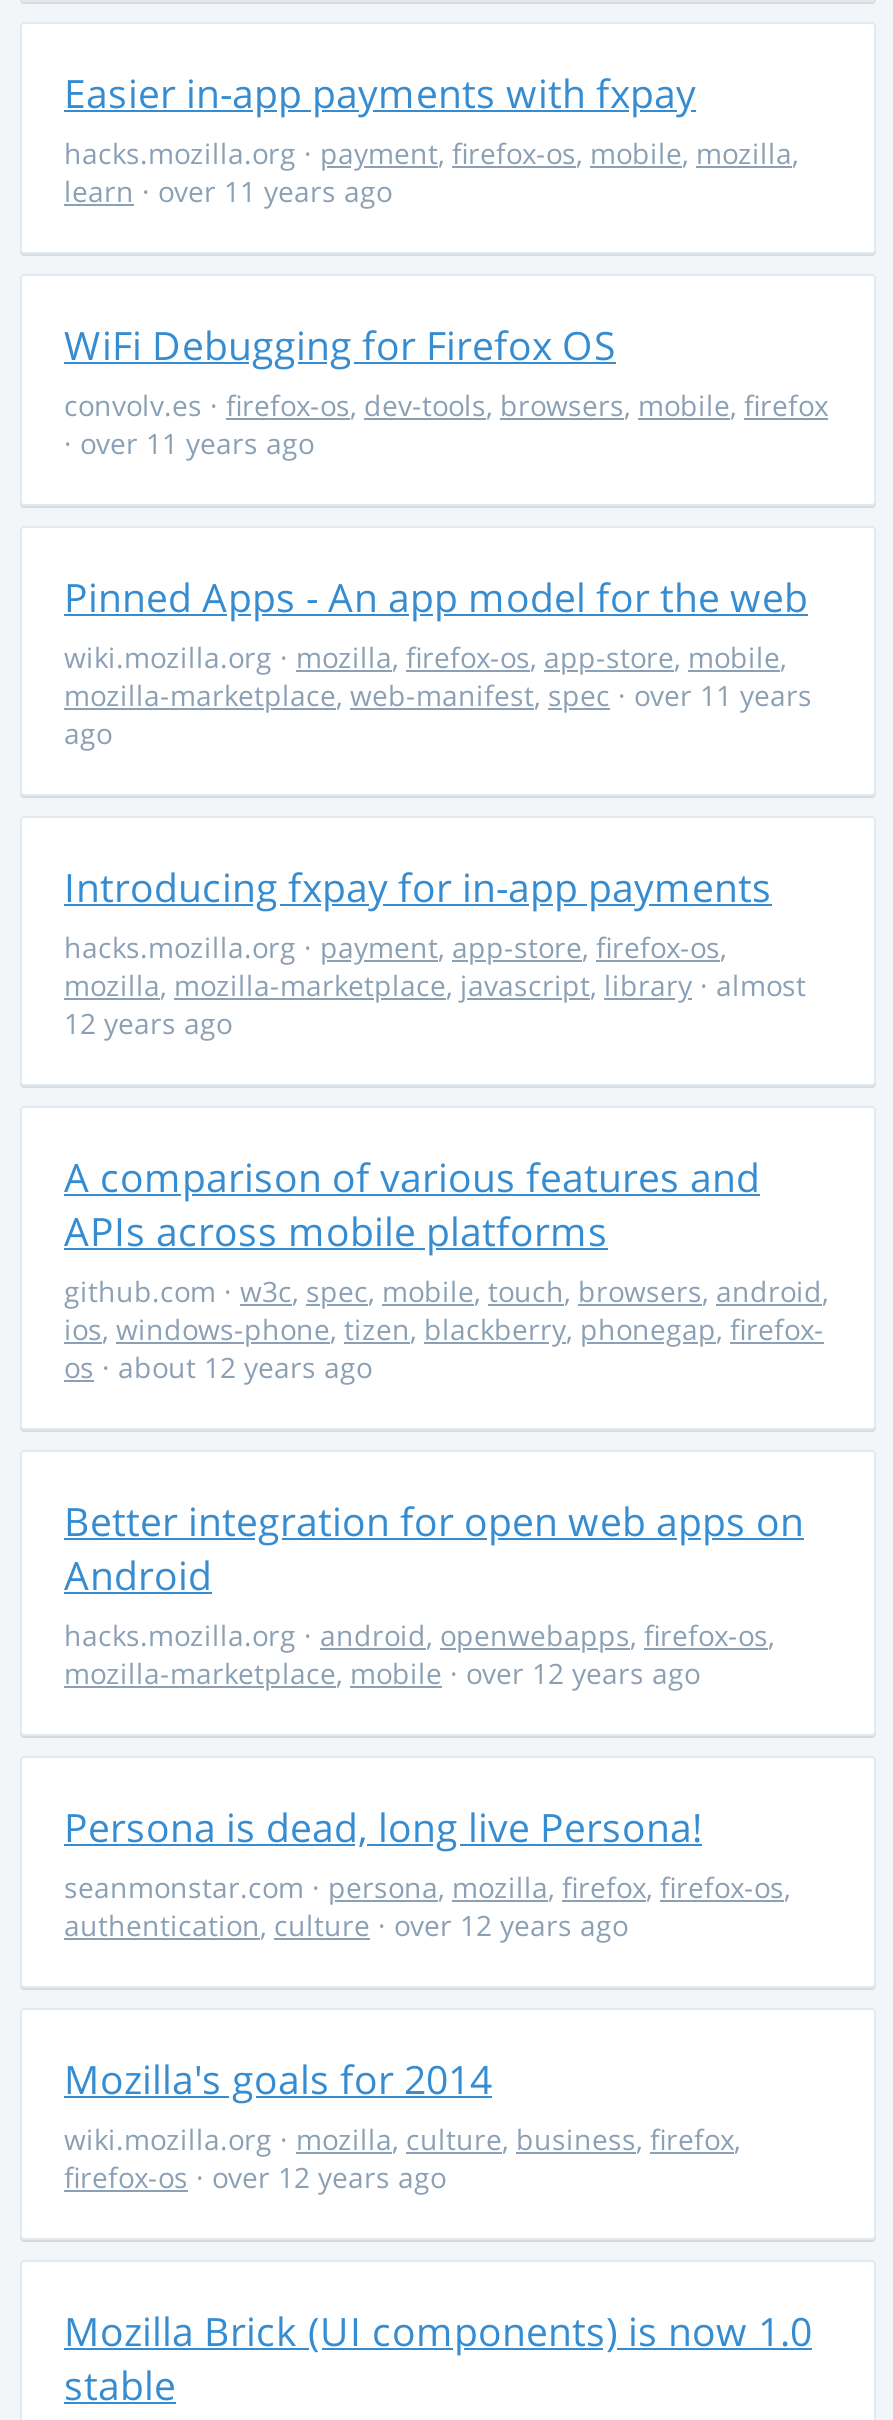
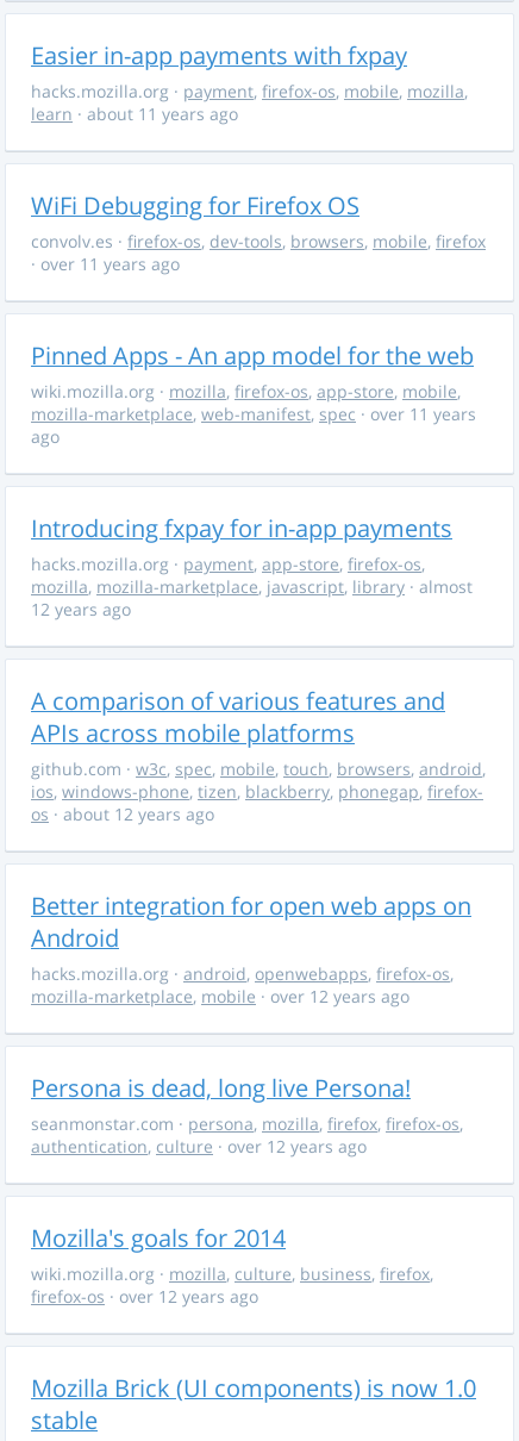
[64,172,392,210] learn · over 11 years ago -> [31,102,238,125] learn · about 11 years ago

